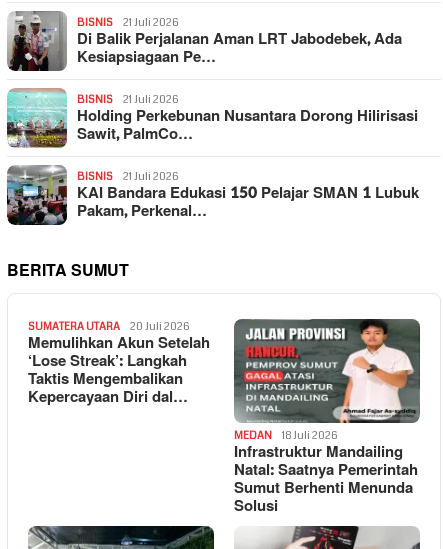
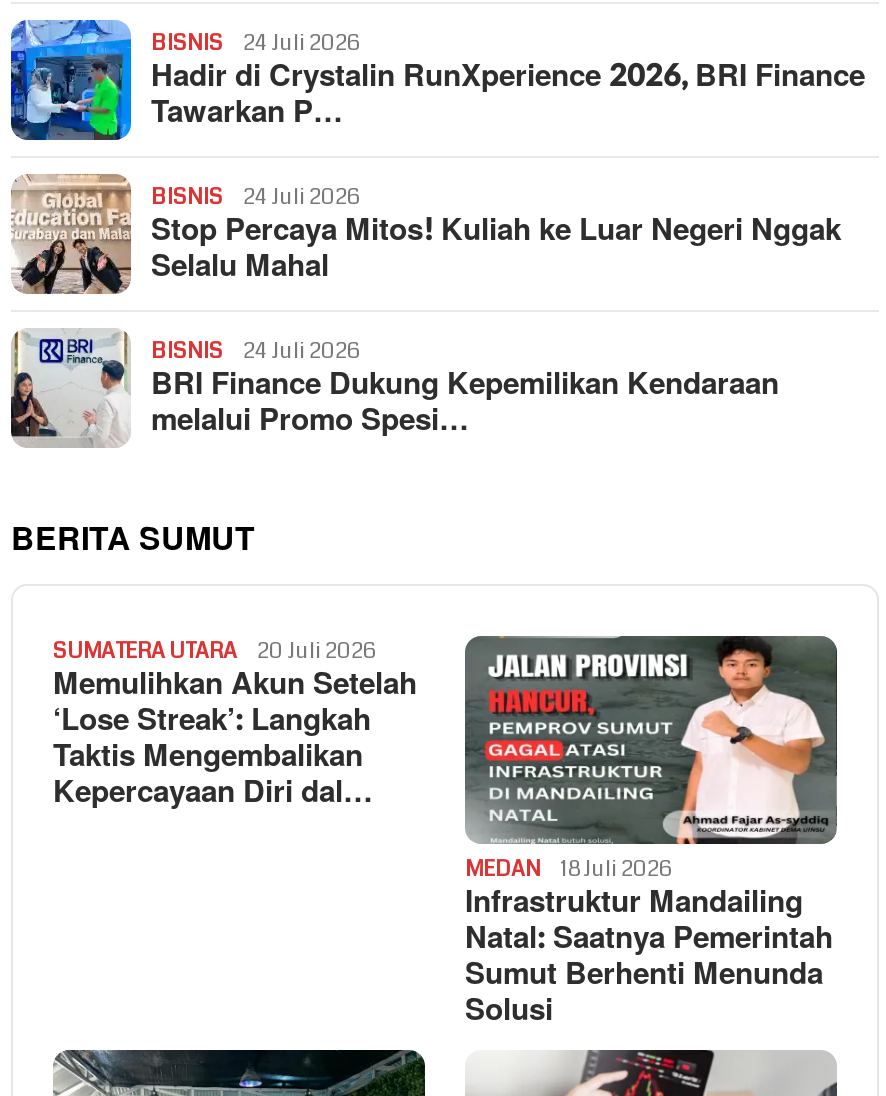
[7,10,402,72] [image] | 21 Juli 2026 | Di Balik Perjalanan Aman LRT Jabodebek, Ada | Kesiapsiagaan Pe… -> [9,18,865,142] [image] | 24 Juli 2026 | Hadir di Crystalin RunXperience 2026, BRI Finance | Tawarkan P…
[6,89,418,148] [image] | 21 Juli 2026 | Holding Perkebunan Nusantara Dorong Hilirisasi | Sawit, PalmCo… -> [11,178,841,294] [image] | 24 Juli 2026 | Stop Percaya Mitos! Kuliah ke Luar Negeri Nggak | Selalu Mahal
[6,165,419,226] [image] | 21 Juli 2026 | KAI Bandara Edukasi 150 Pelajar SMAN 1 Lubuk | Pakam, Perkenal… -> [11,330,779,448] [image] | 24 Juli 2026 | BRI Finance Dukung Kepemilikan Kendaraan | melalui Promo Spesi…

